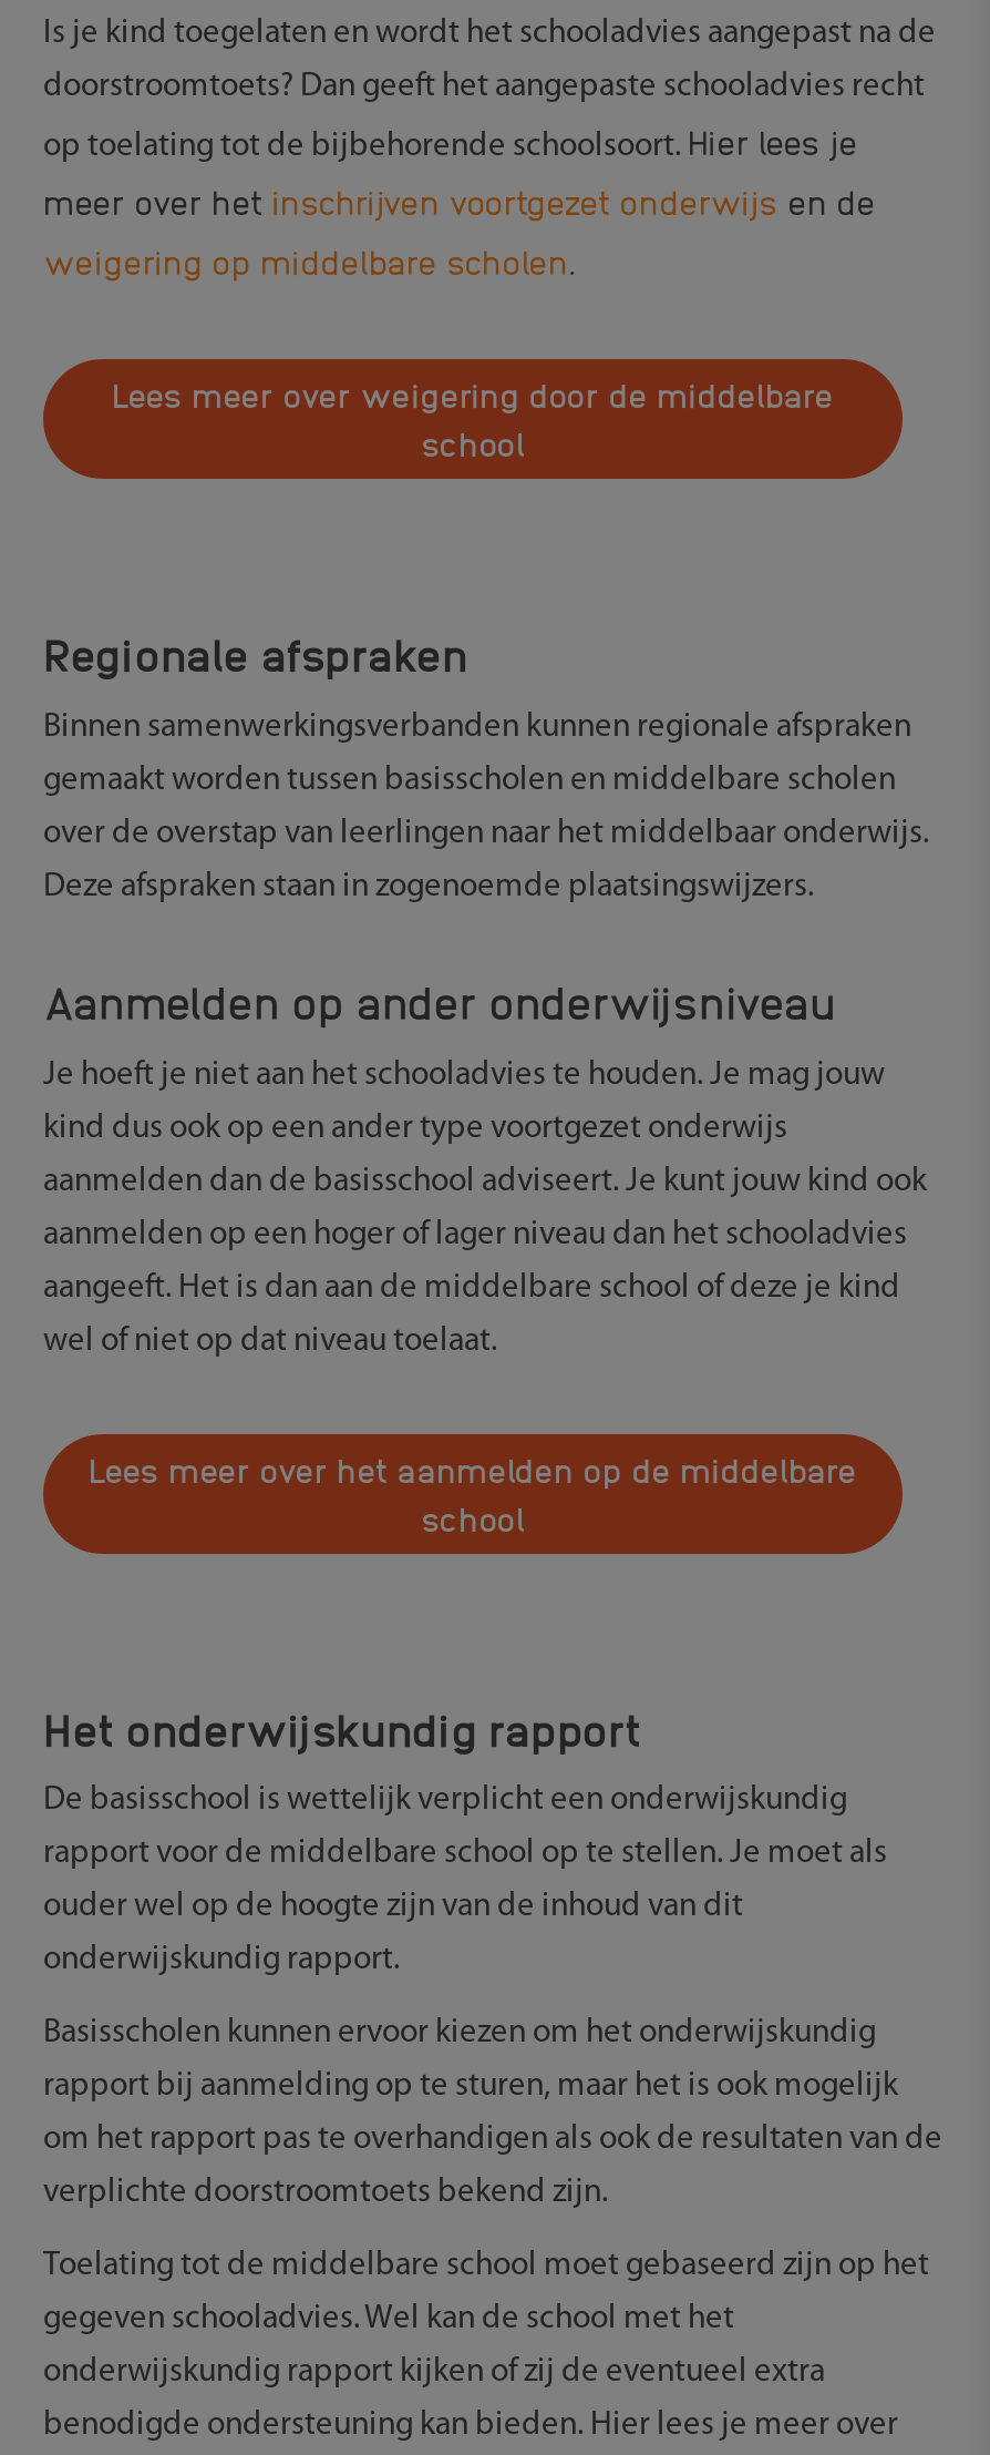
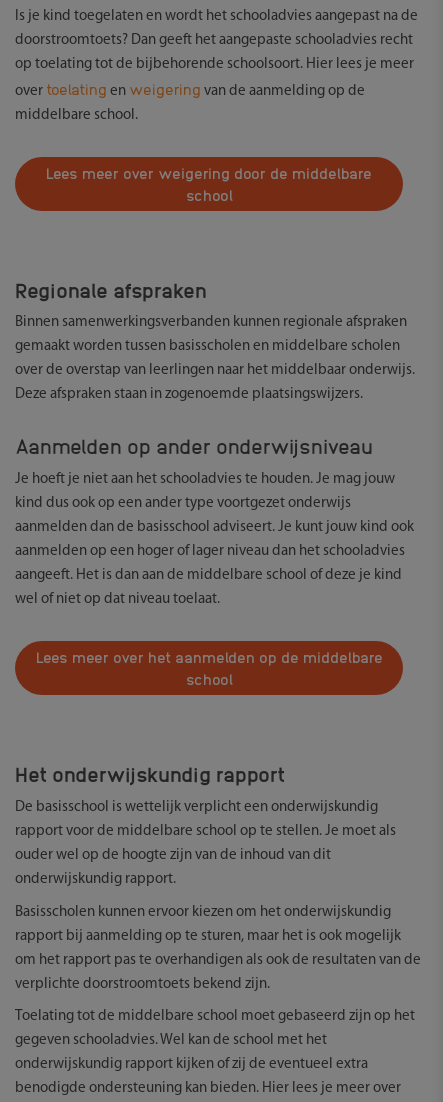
[43,123,876,223] op toelating tot de bijbehorende schoolsoort. Hier lees je | meer over het inschrijven voortgezet onderwijs en de -> [15,57,414,99] op toelating tot de bijbehorende schoolsoort. Hier lees je meer | over toelating en weigering van de aanmelding op de
[43,243,577,283] weigering op middelbare scholen. -> [15,108,138,123] middelbare school.

